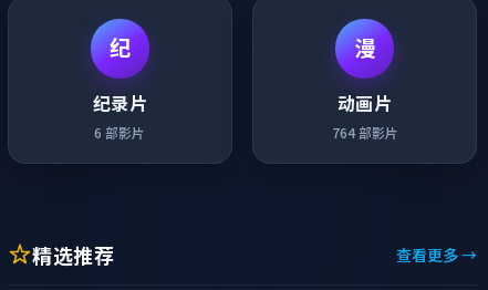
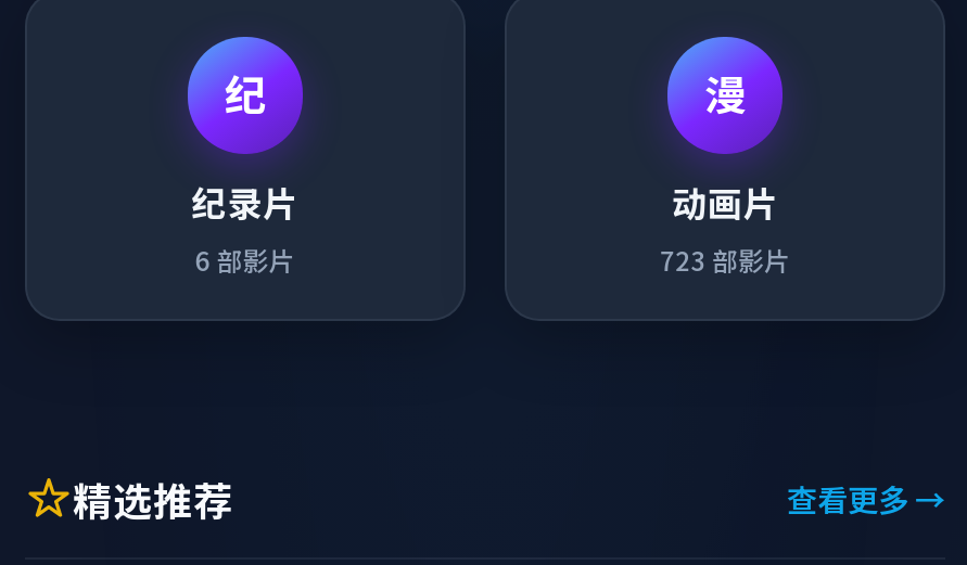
[332,123,398,142] 764部影片 -> [660,241,790,278] 723部影片

